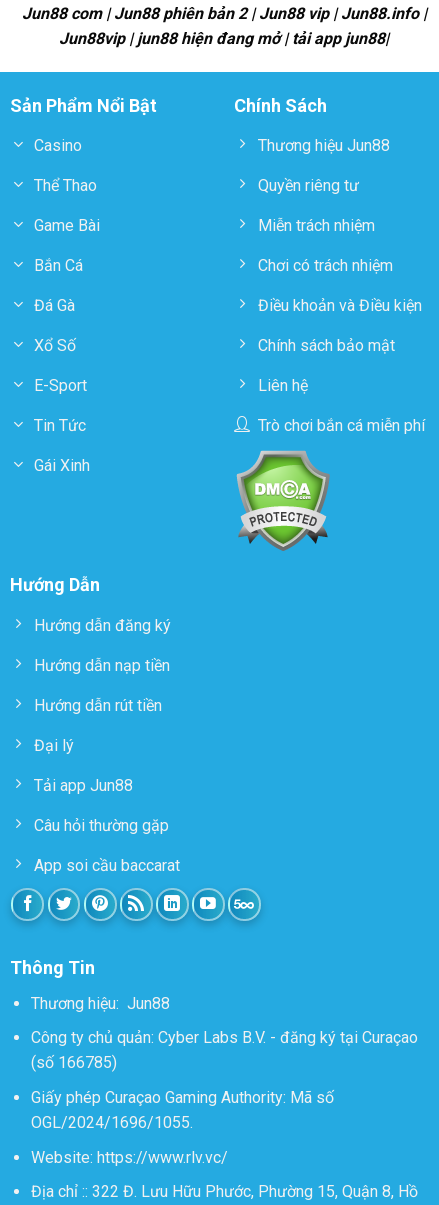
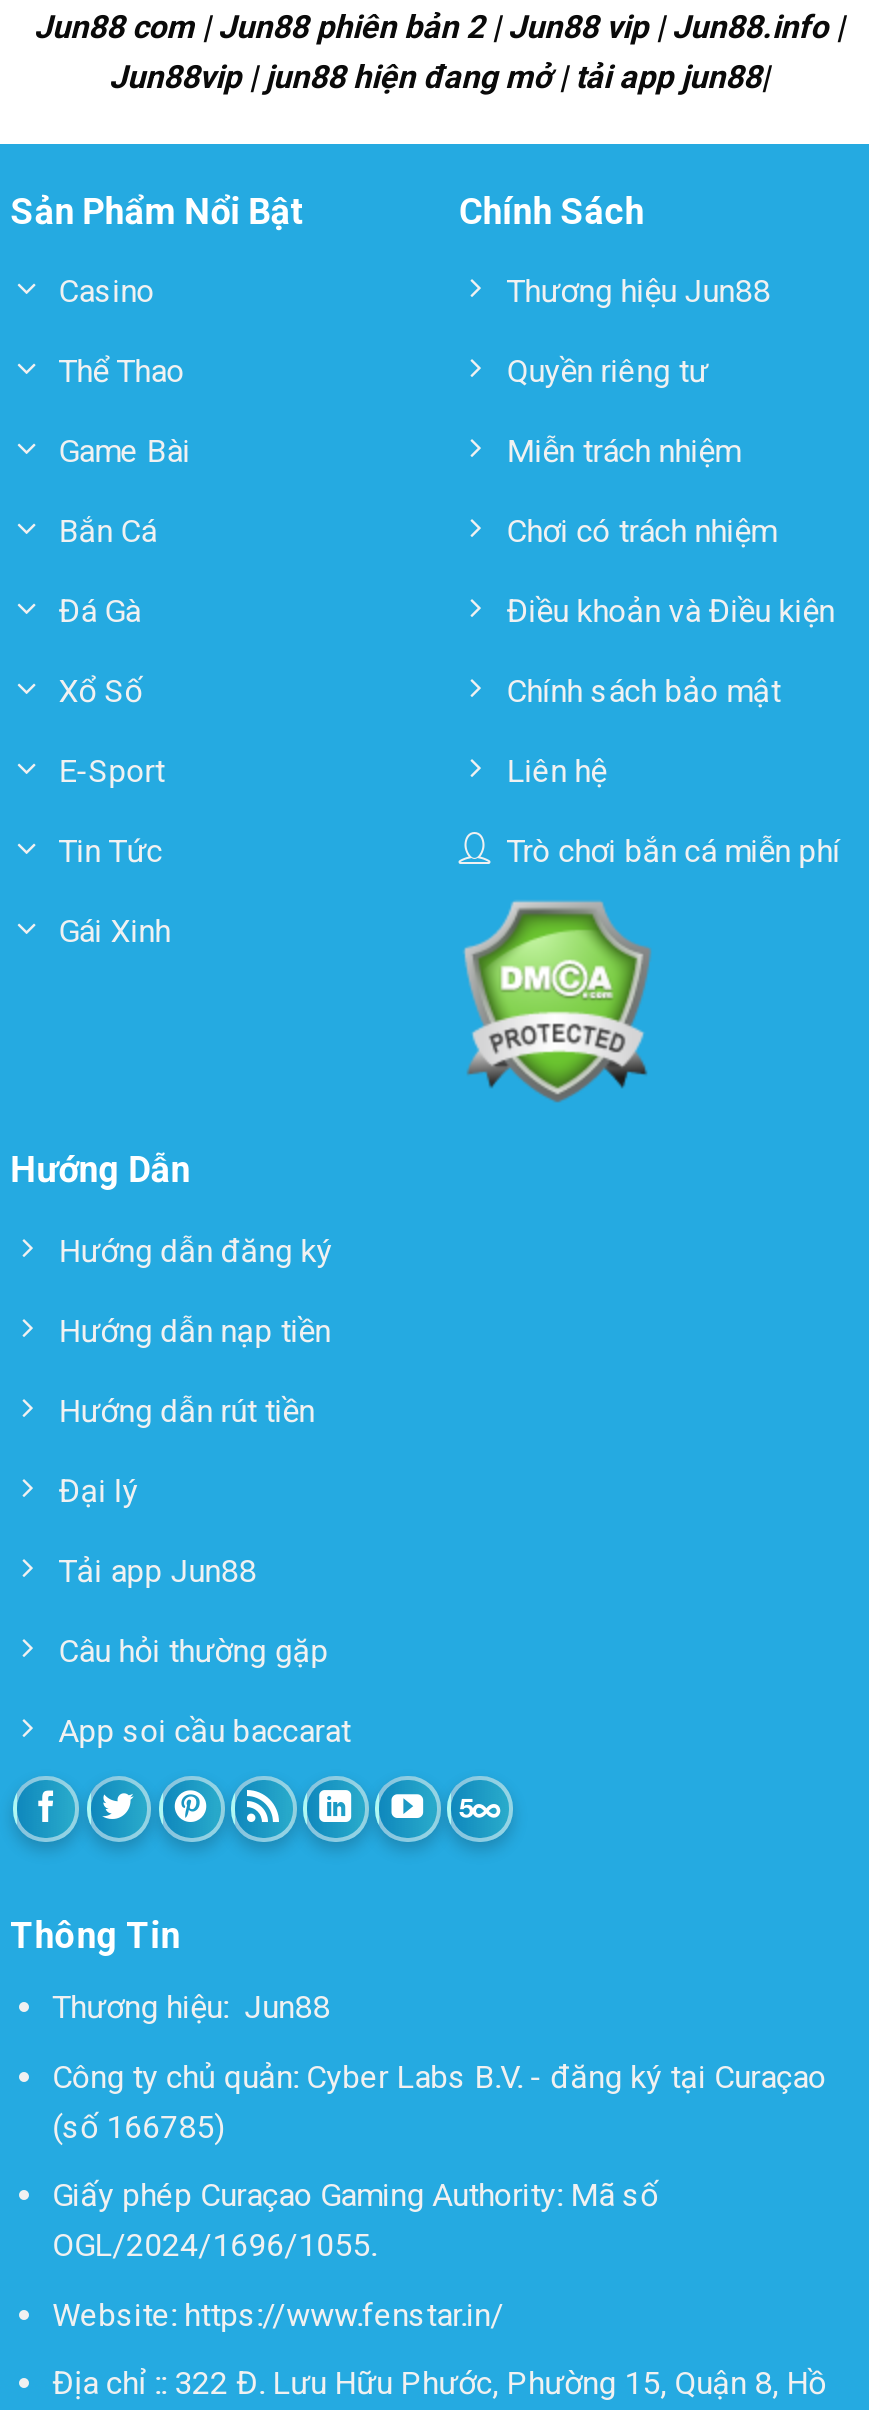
[31,1148,228,1167] Website: https://www.rlv.vc/ -> [52,2295,504,2333] Website: https://www.fenstar.in/

